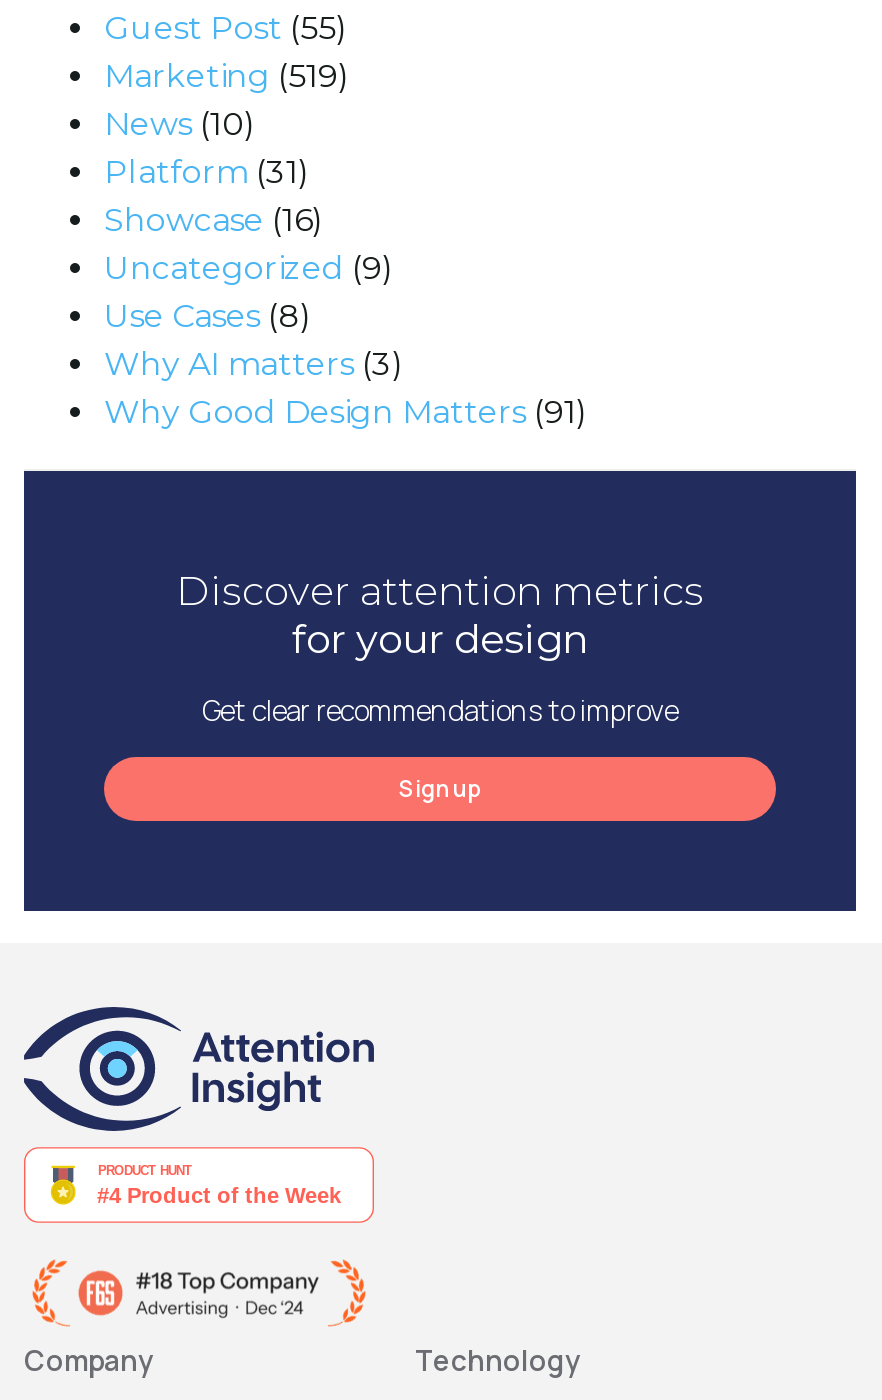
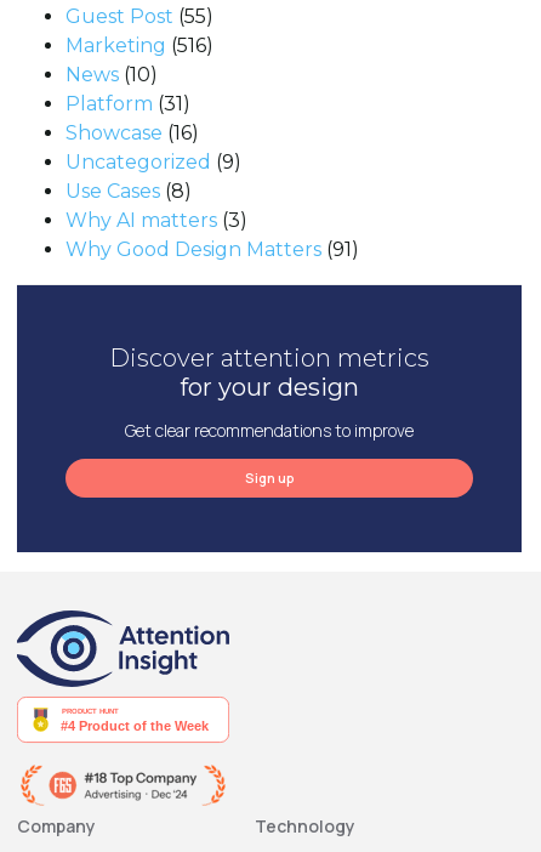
[104,56,350,94] Marketing (519) -> [66,34,213,57] Marketing (516)

